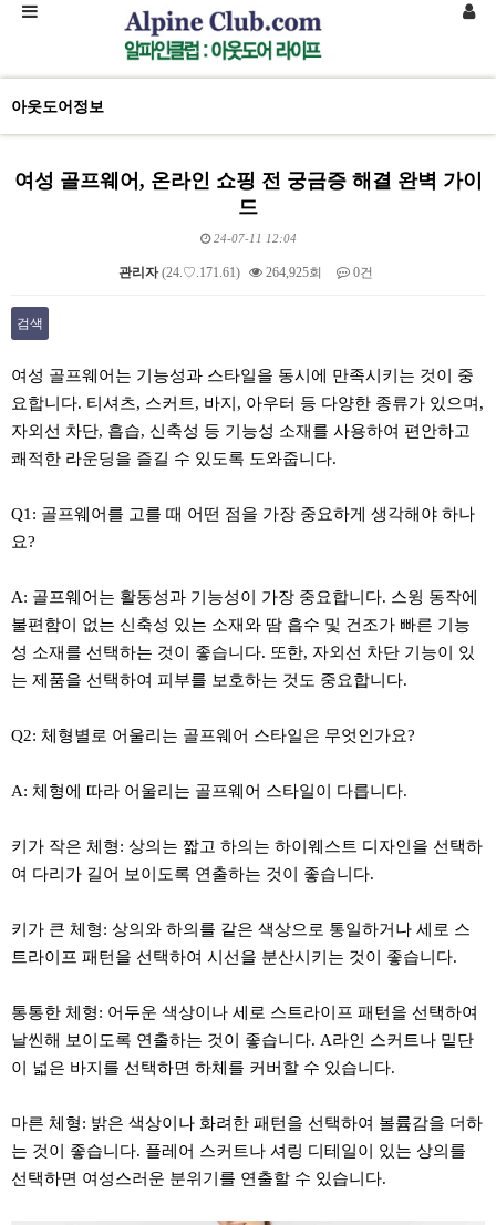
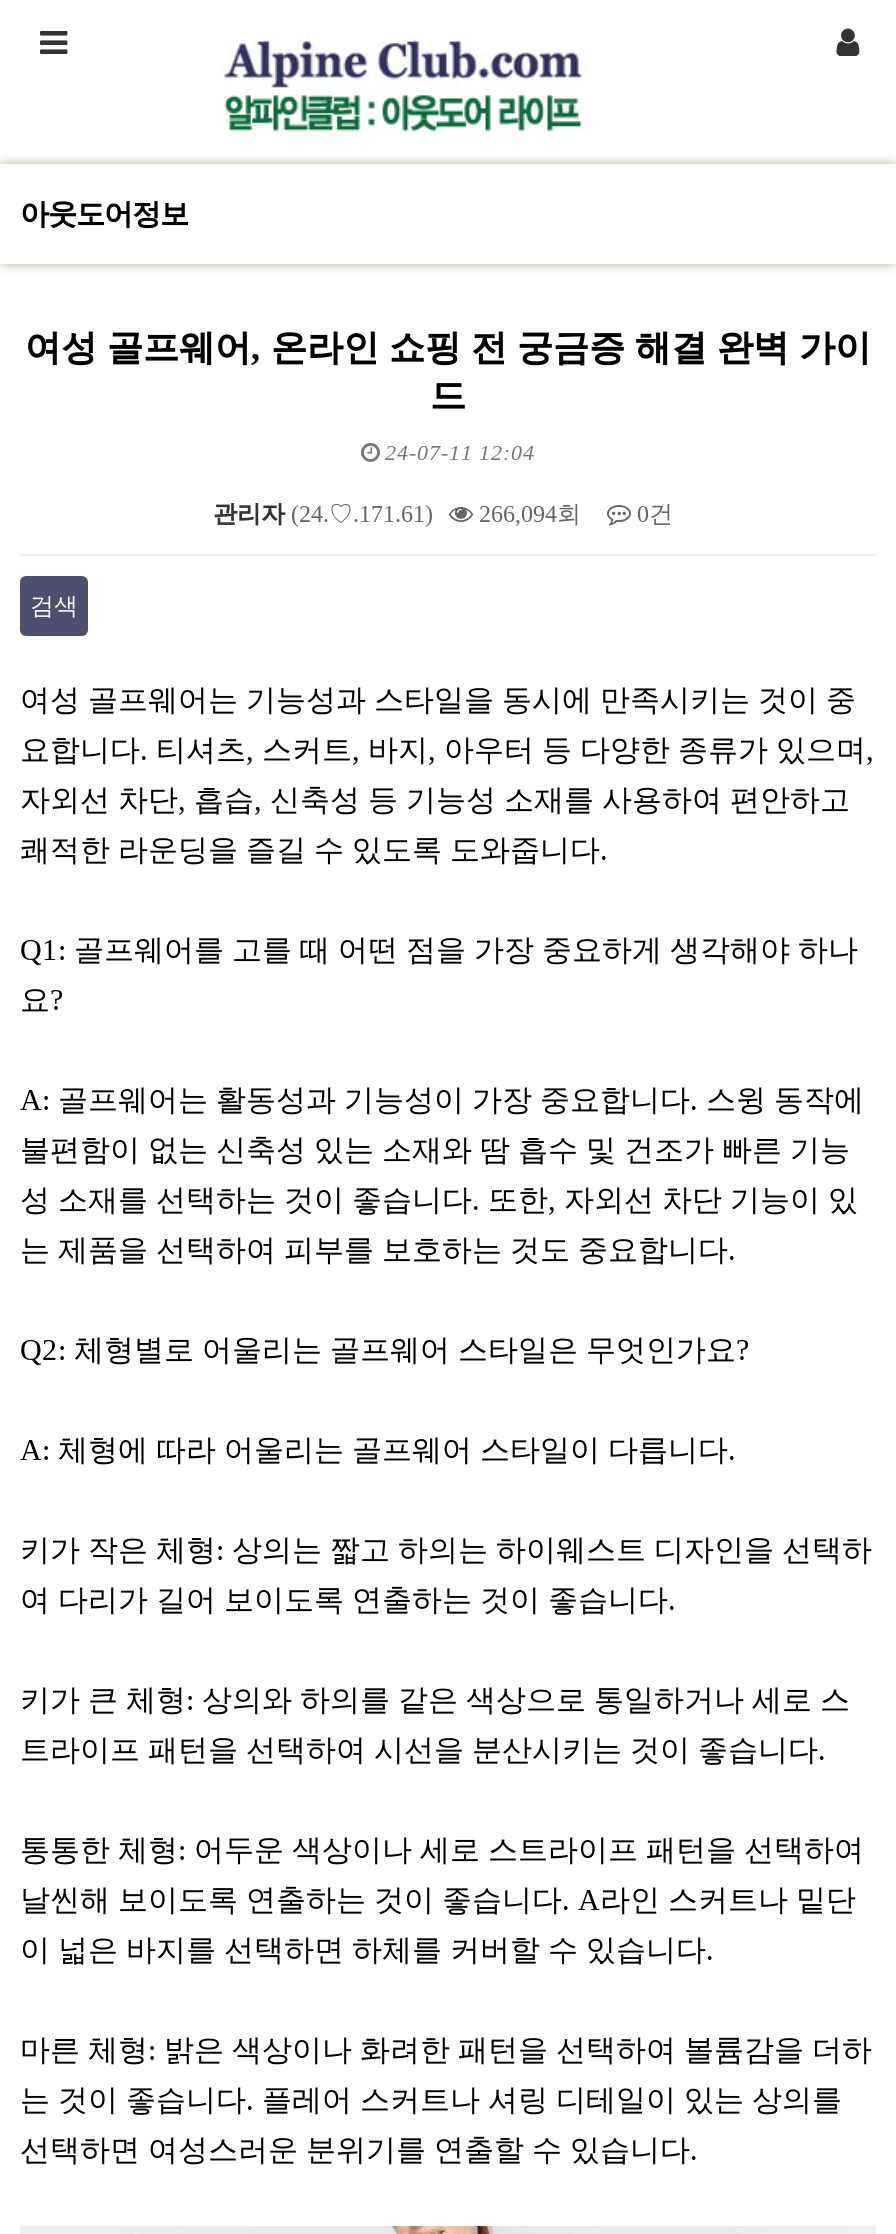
[262,265,322,280] 264,925회 -> [473,500,581,528] 266,094회

